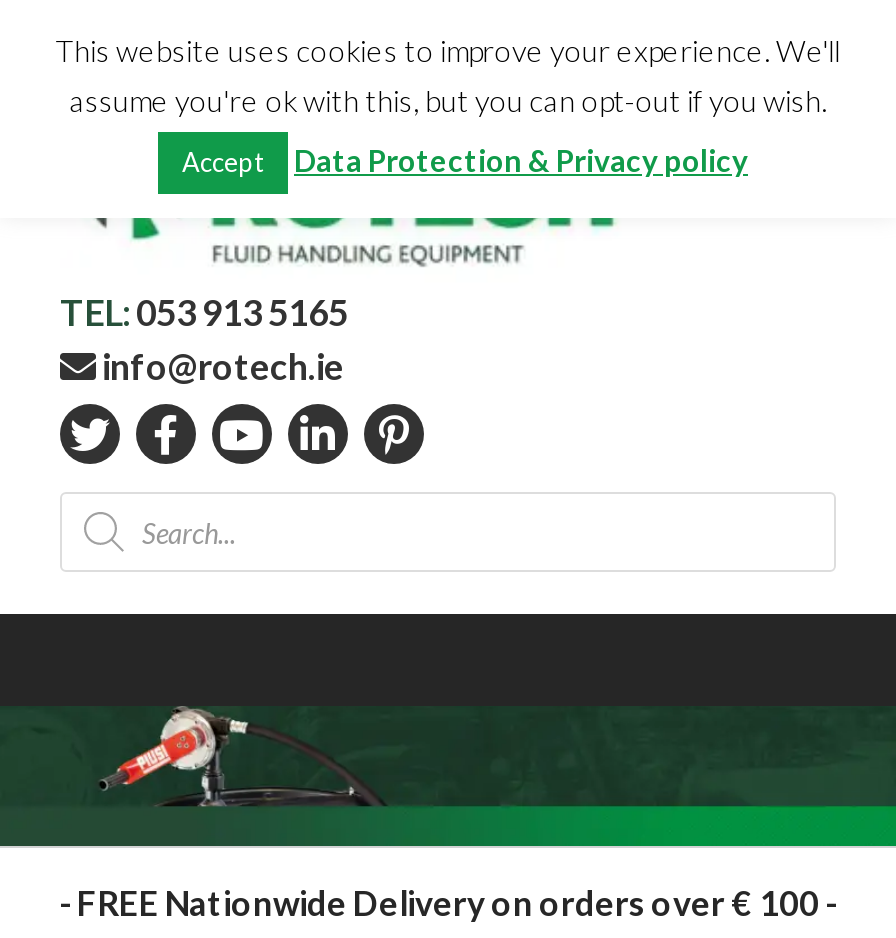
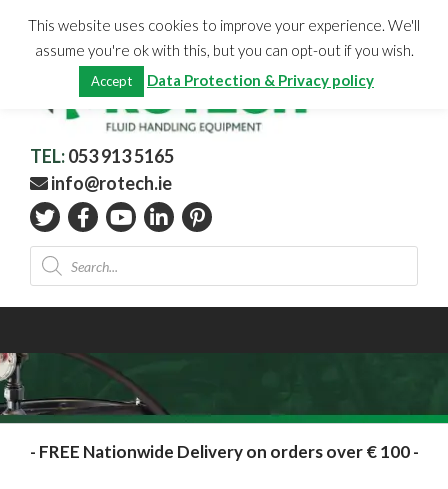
[6,706,890,830] [image] -> [3,352,445,416] [image]

